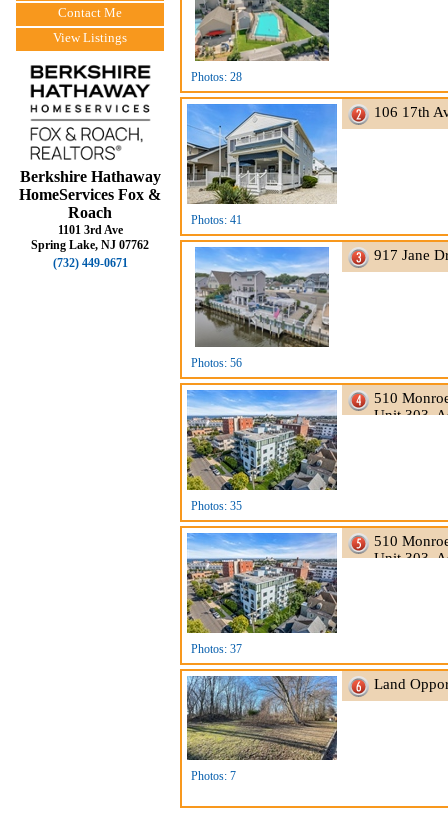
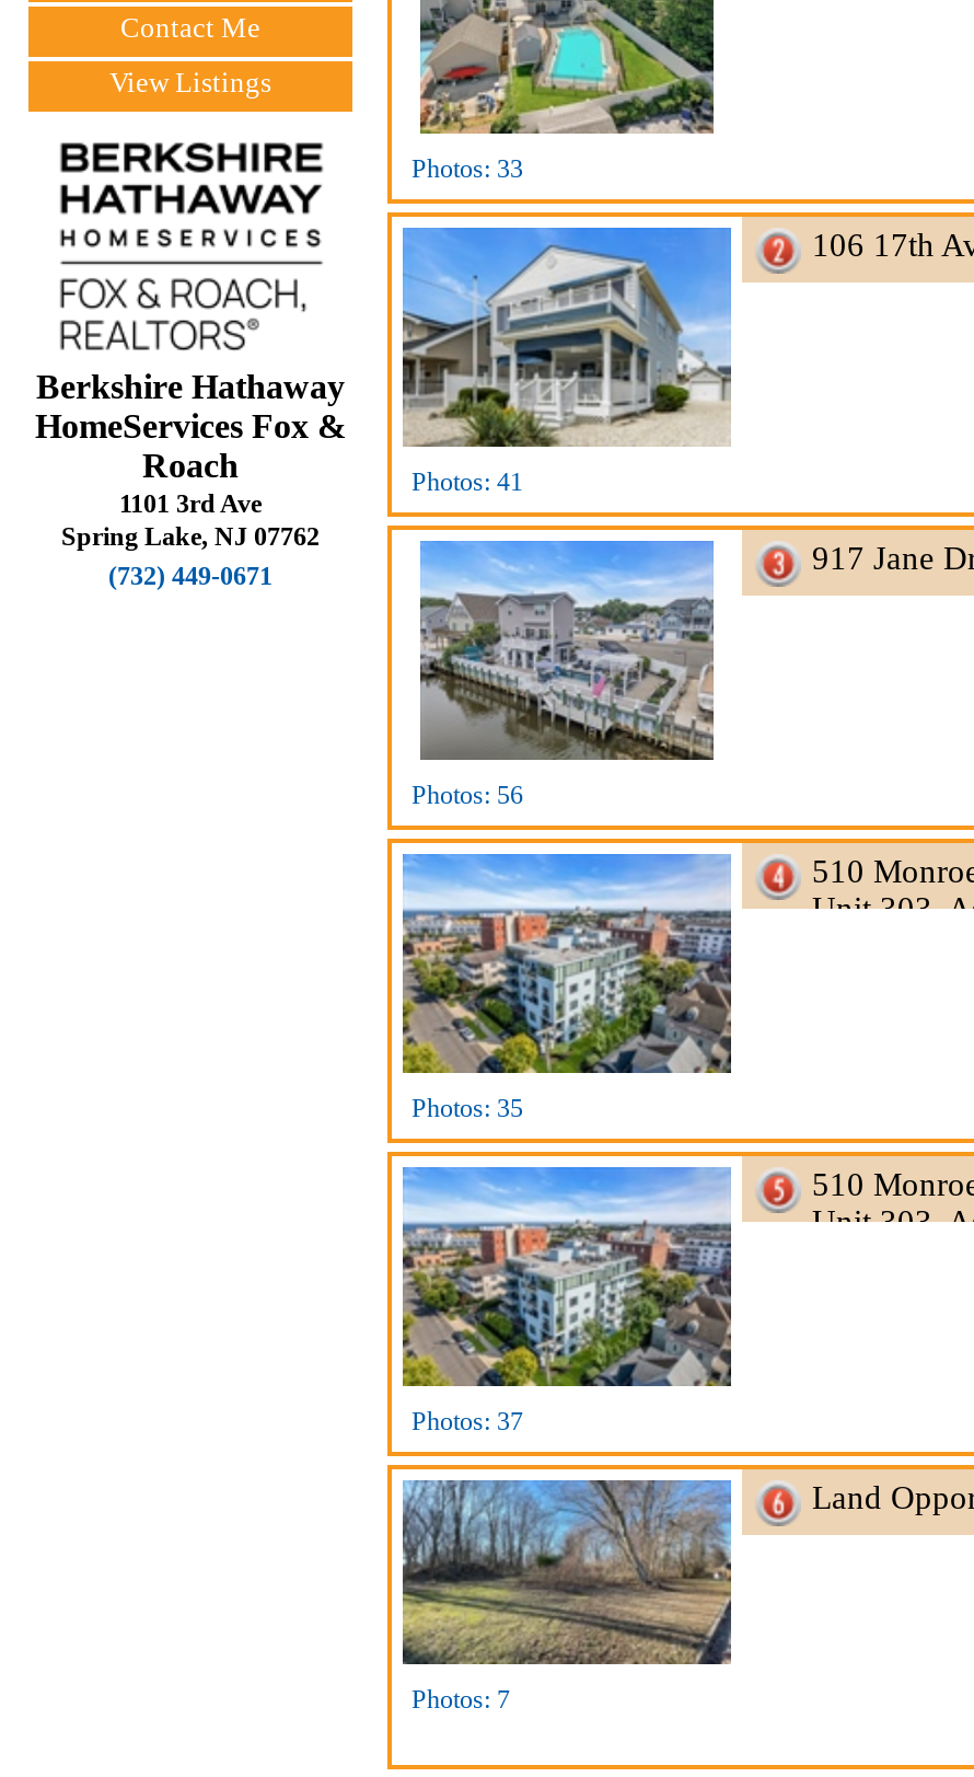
[191,70,242,84] Photos: 28 -> [411,153,523,184] Photos: 33

